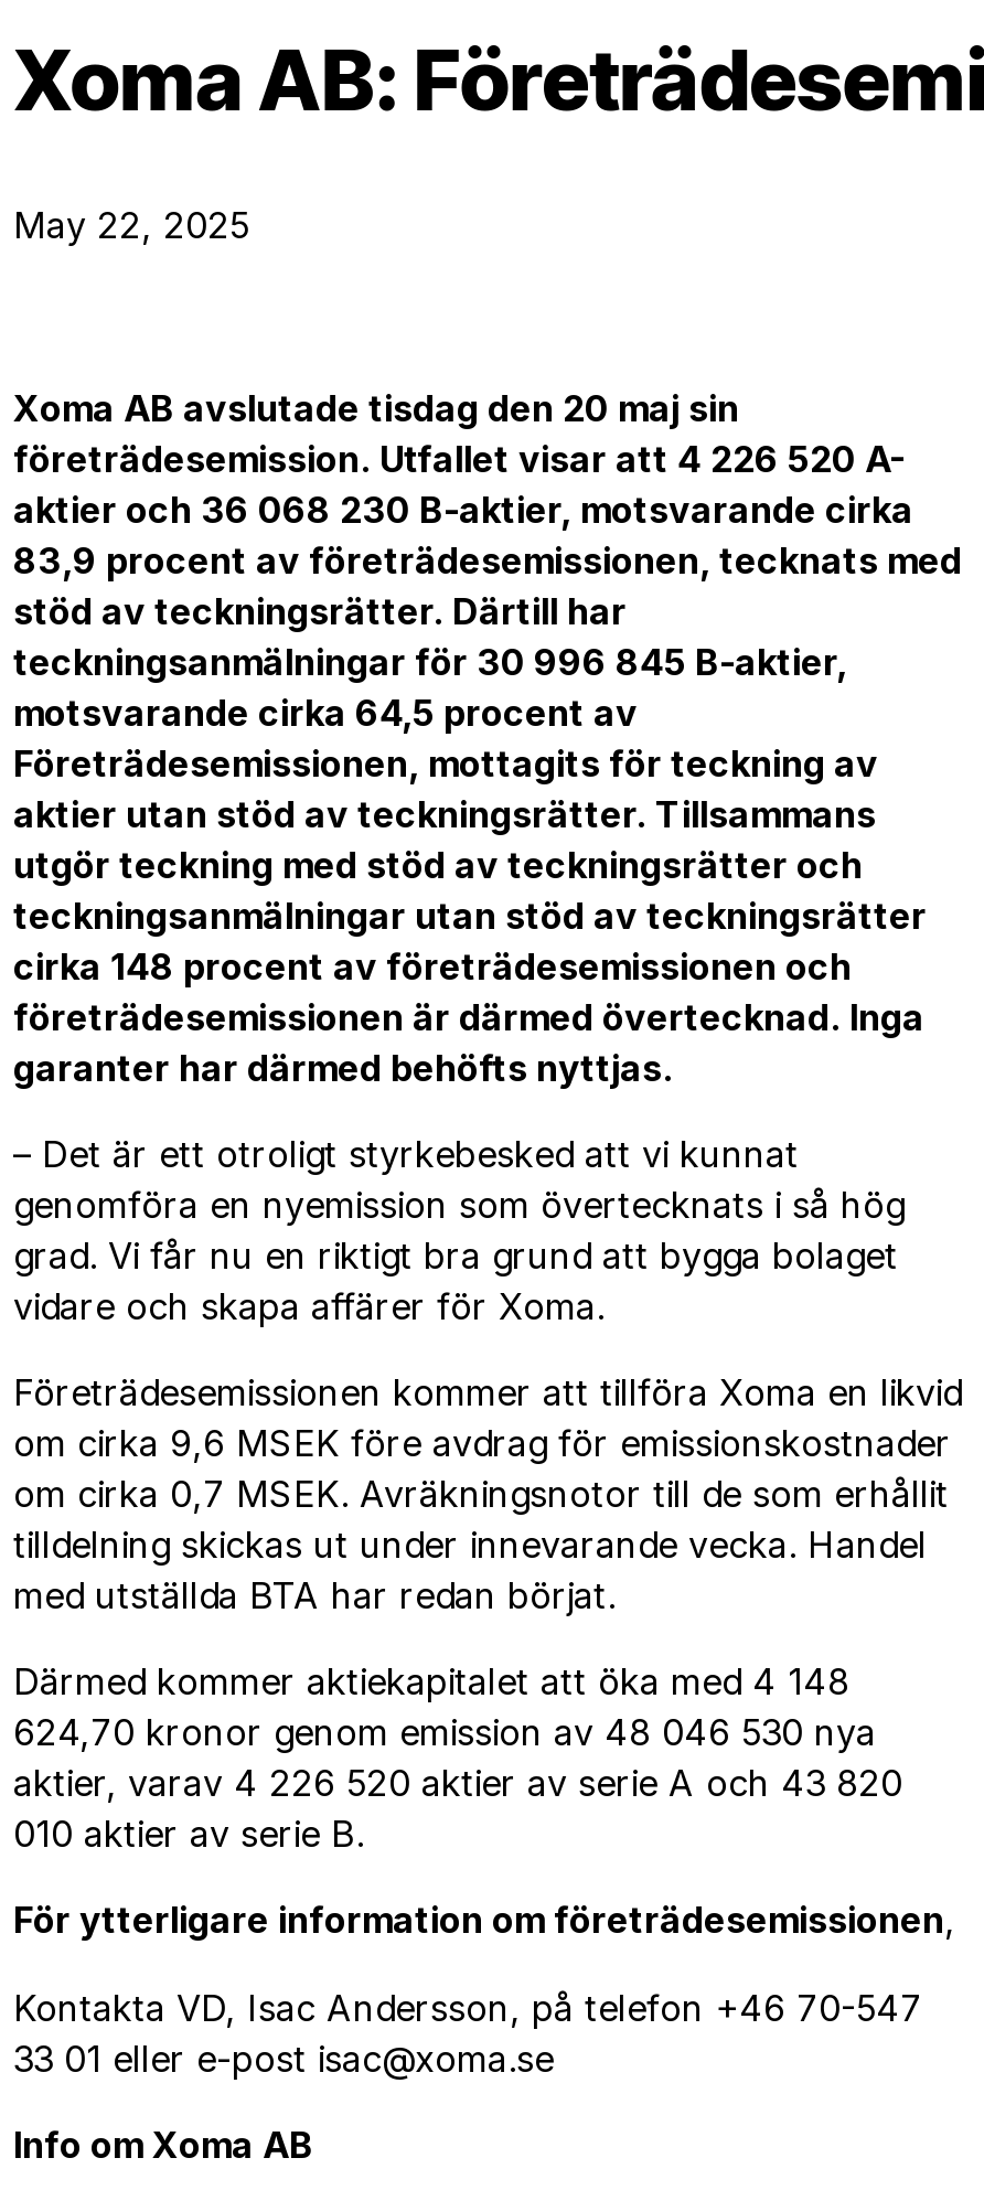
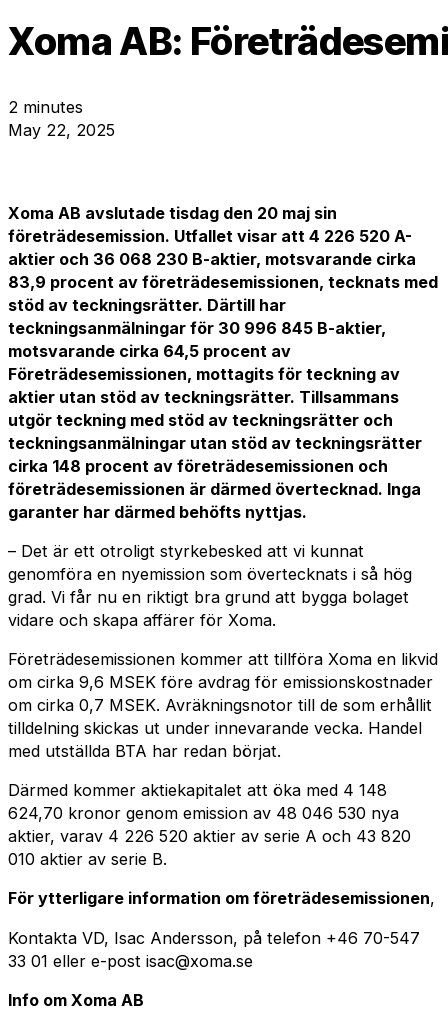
none -> [8,97,83,117] 2 minutes

